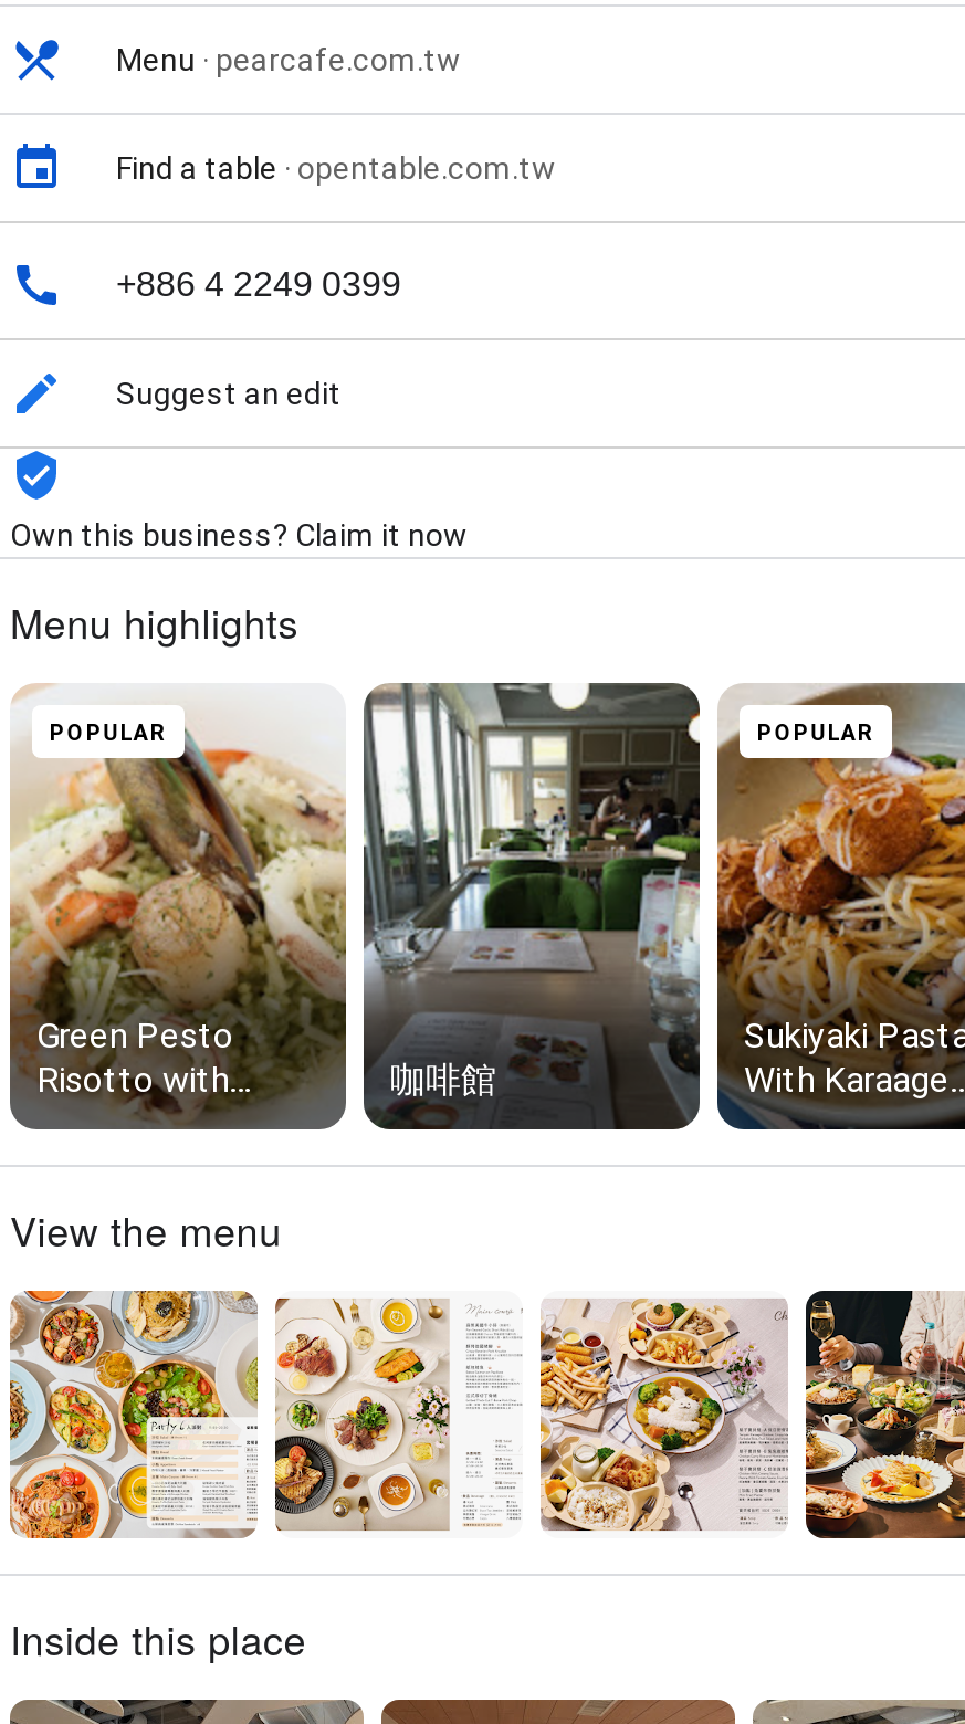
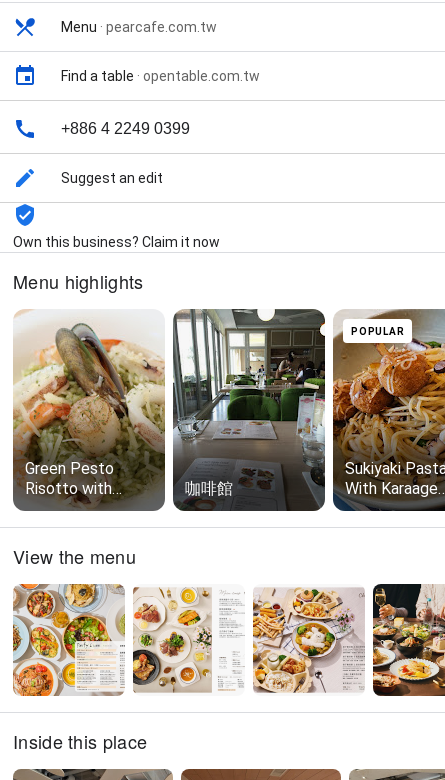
[50,721,167,745] POPULAR -> none

